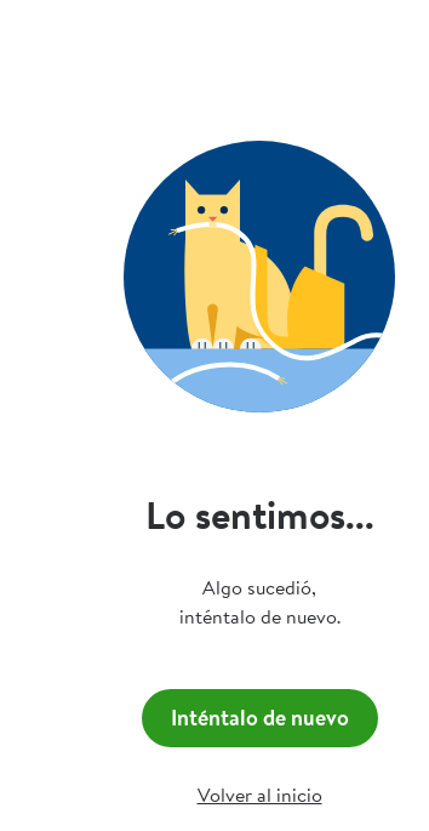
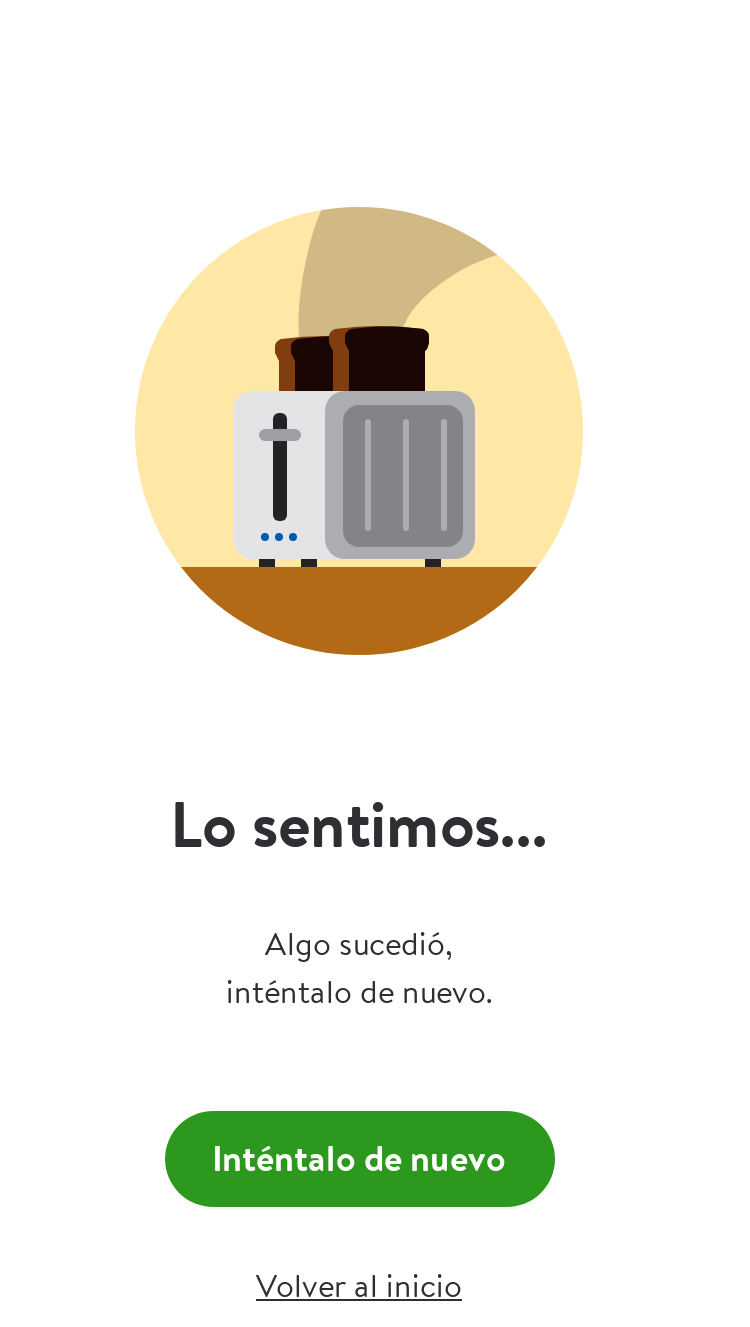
[122,140,396,414] [image] -> [135,205,583,657] [image]

